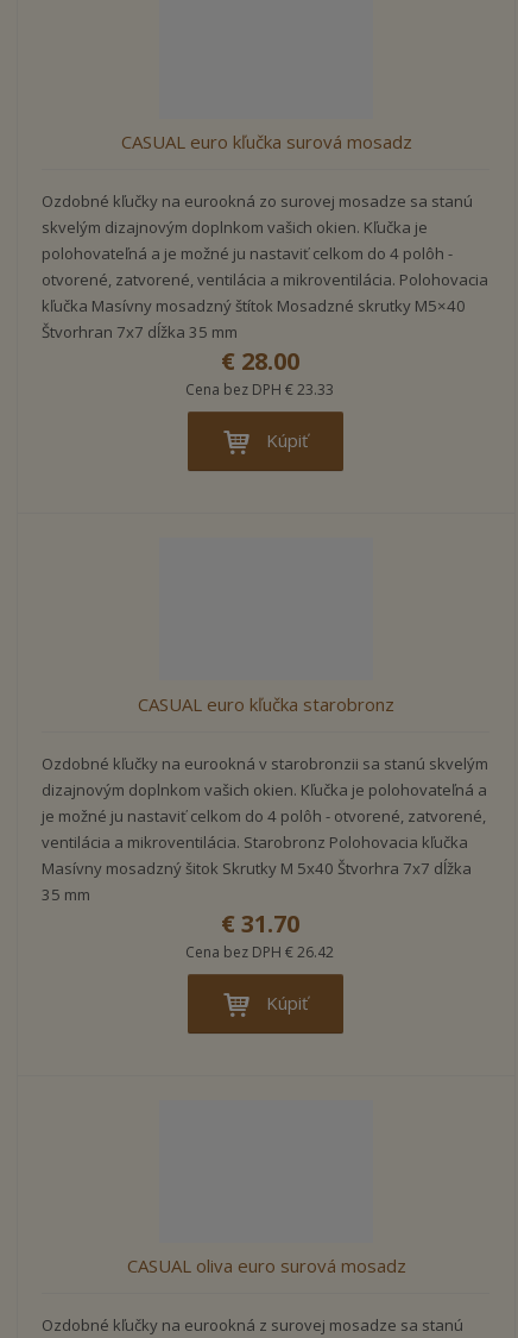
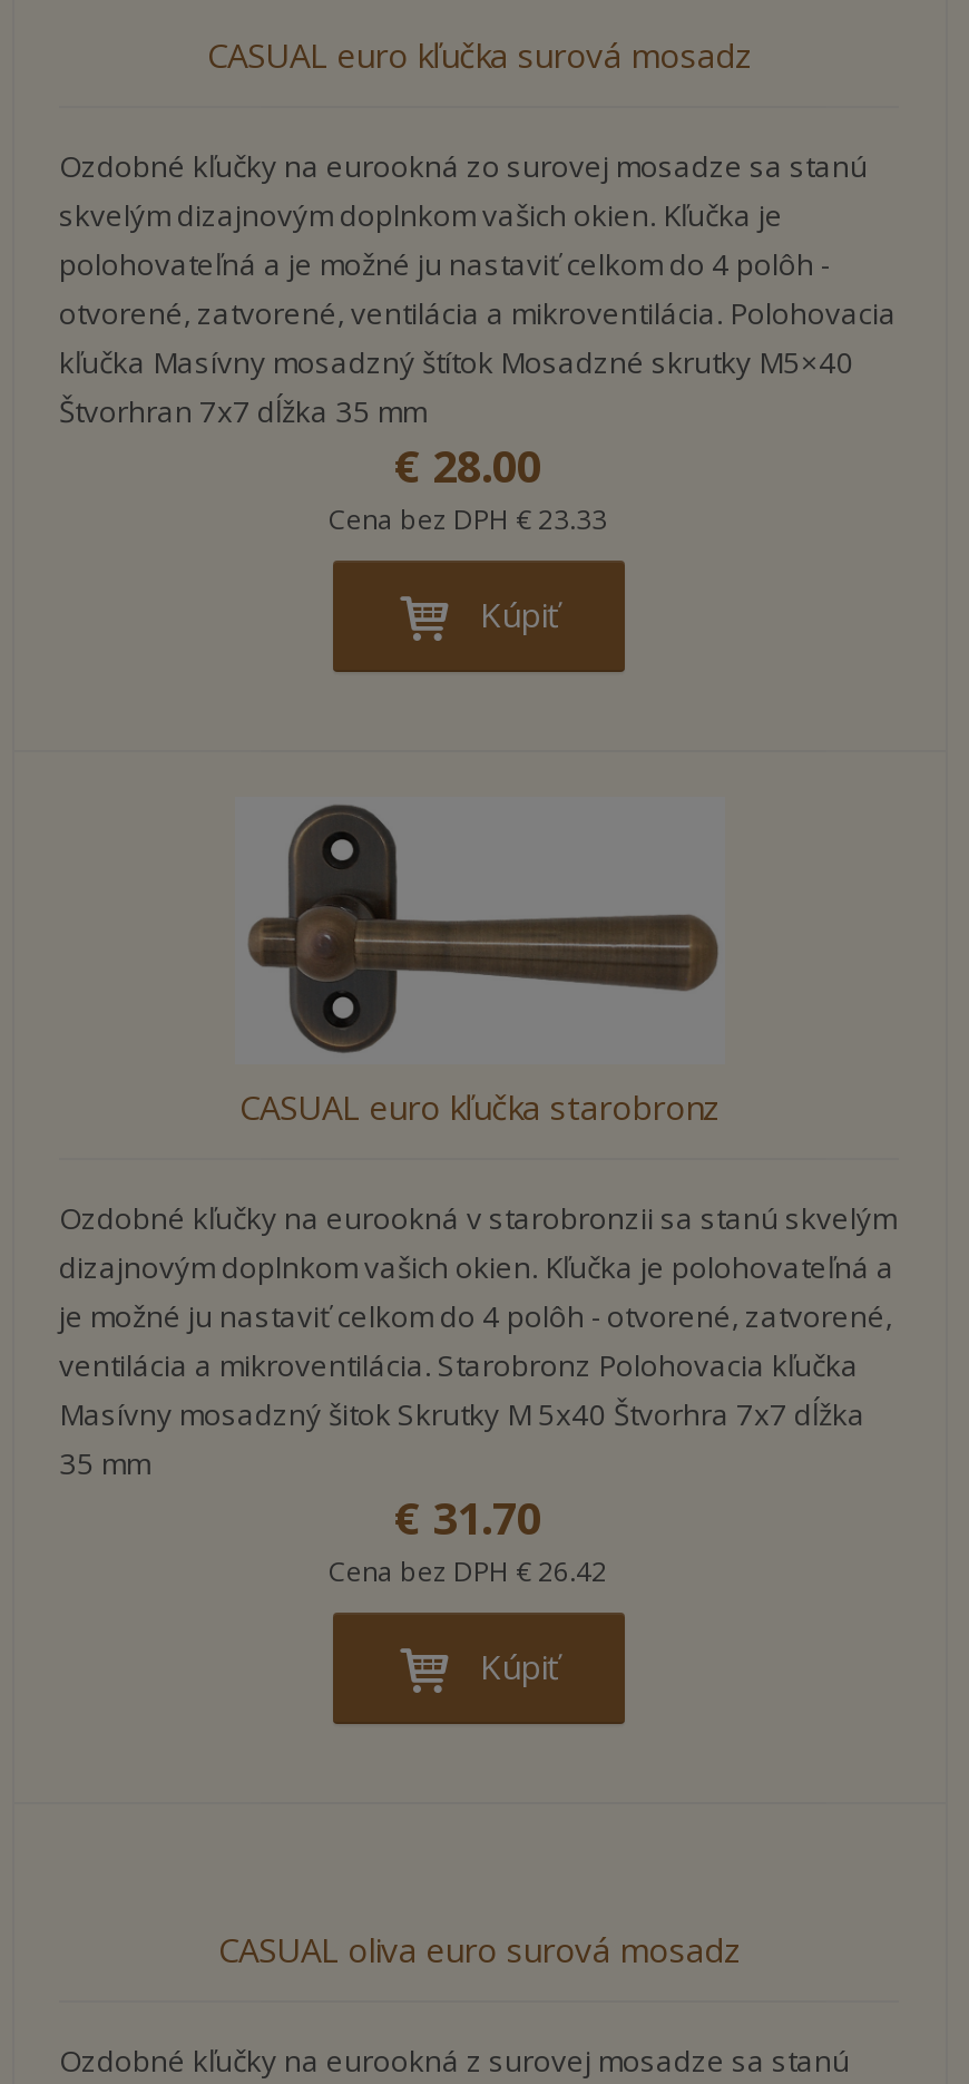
none -> [246,802,721,1054] [image]

